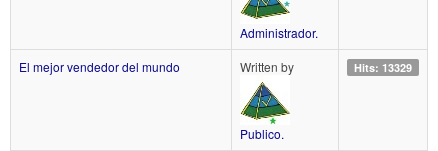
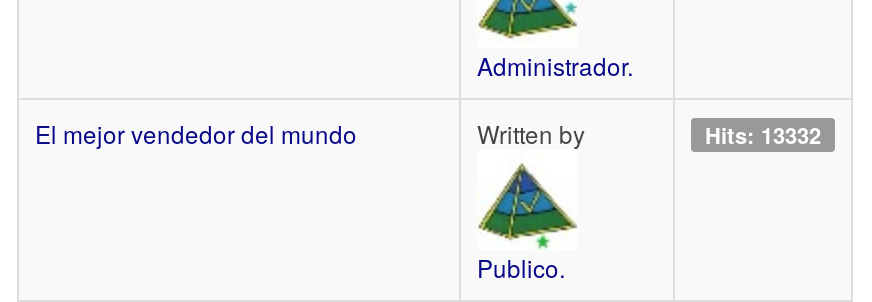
[354,60,412,75] Hits: 13329 -> [705,119,821,149] Hits: 13332

